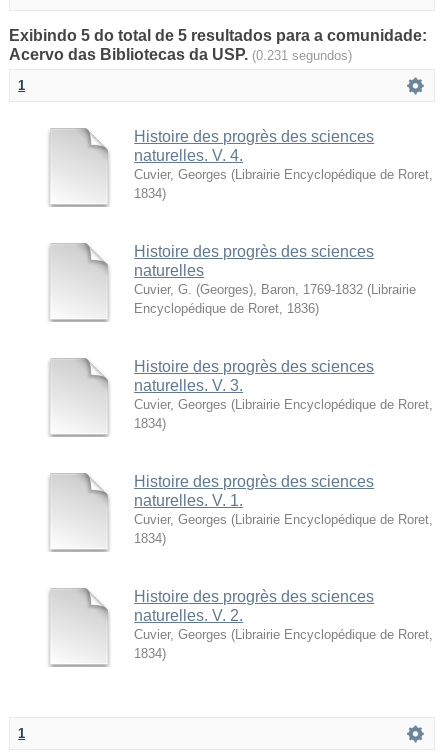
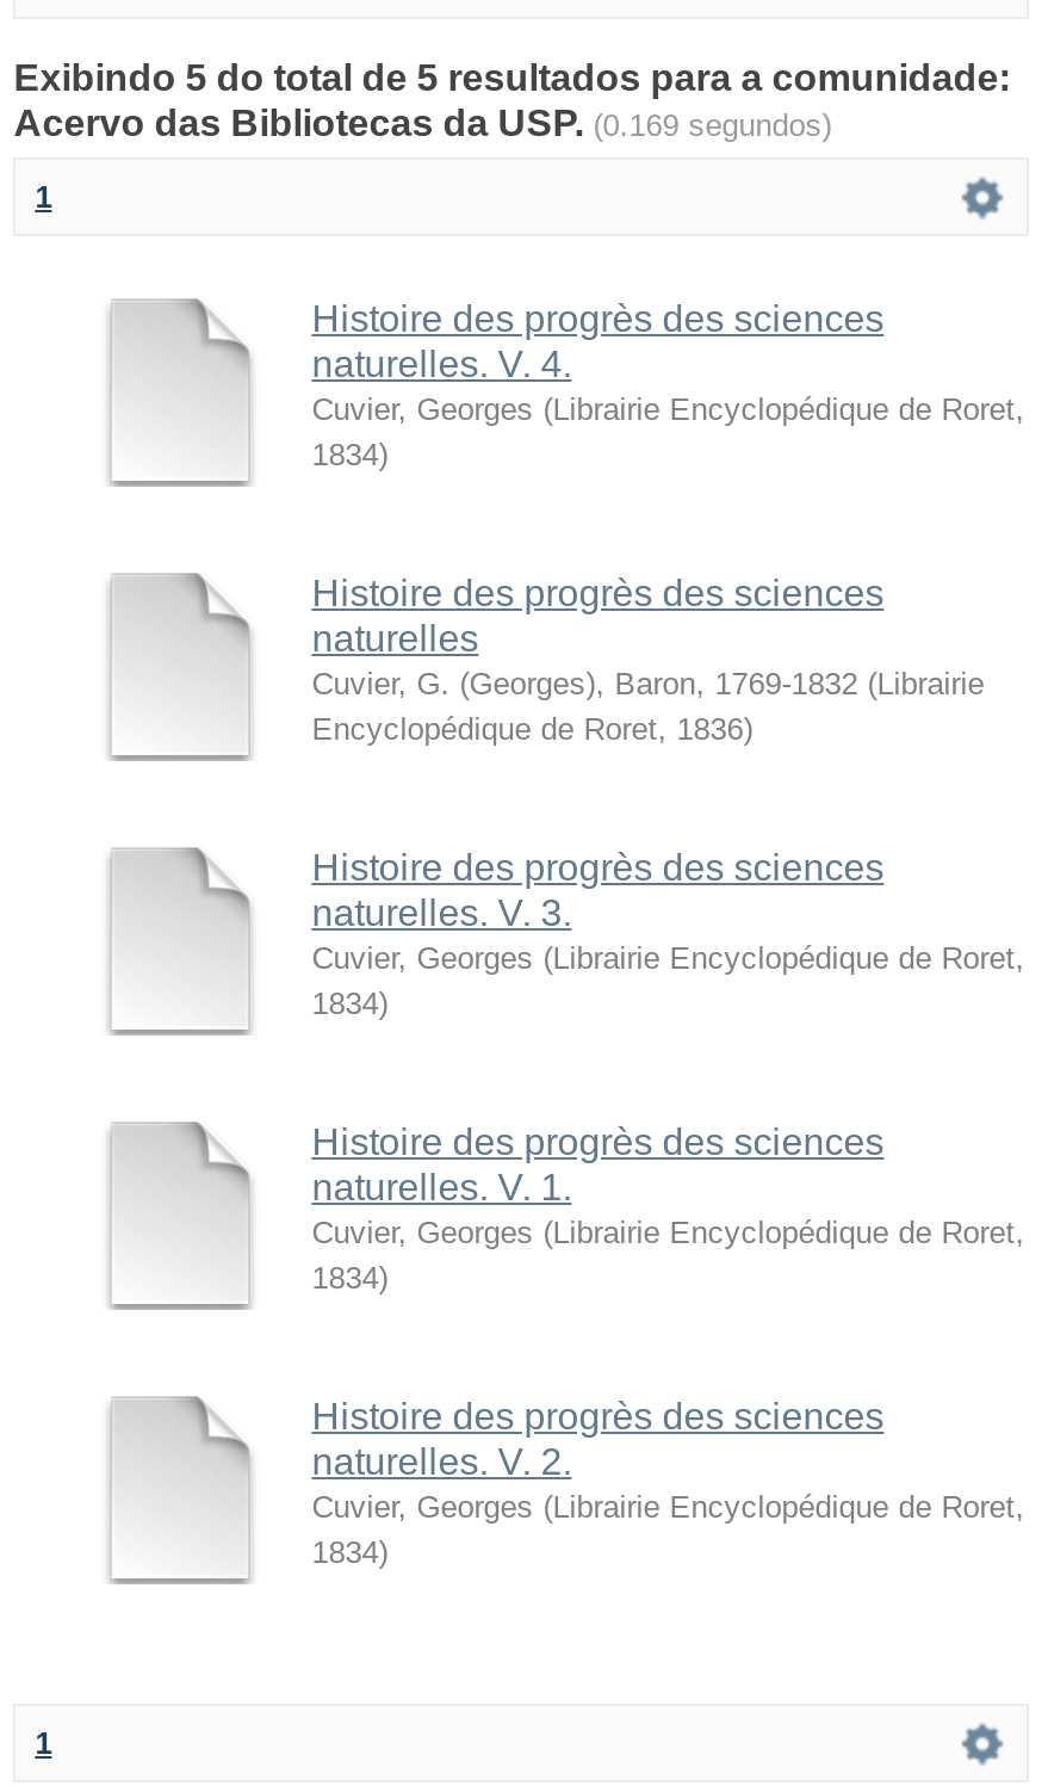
[9,46,352,63] Acervo das Bibliotecas da USP. (0.231 segundos) -> [14,103,831,143] Acervo das Bibliotecas da USP. (0.169 segundos)

